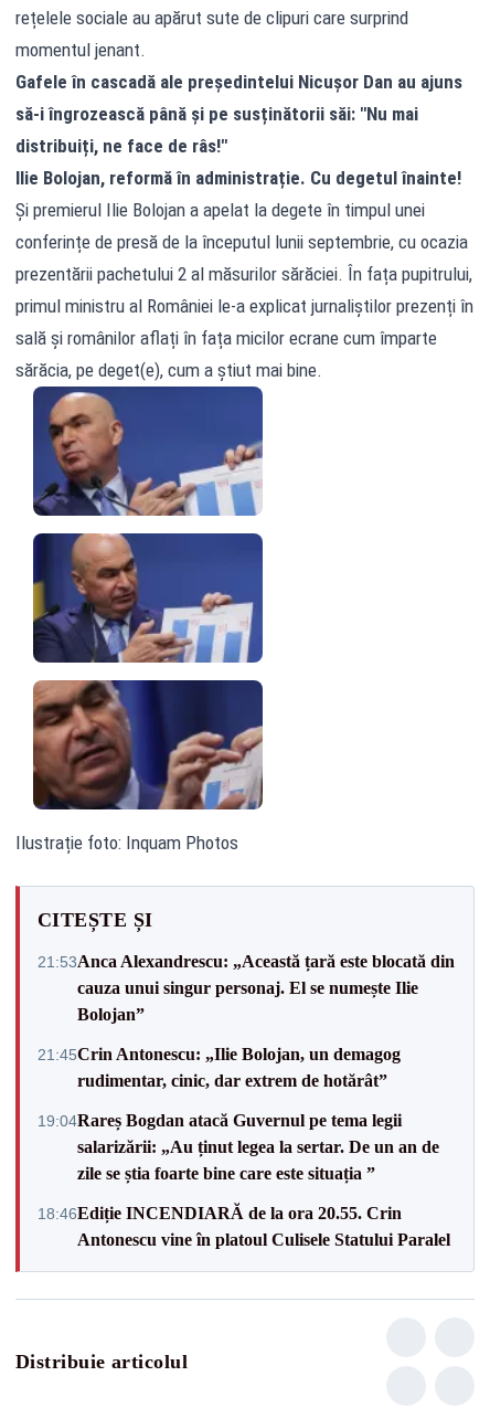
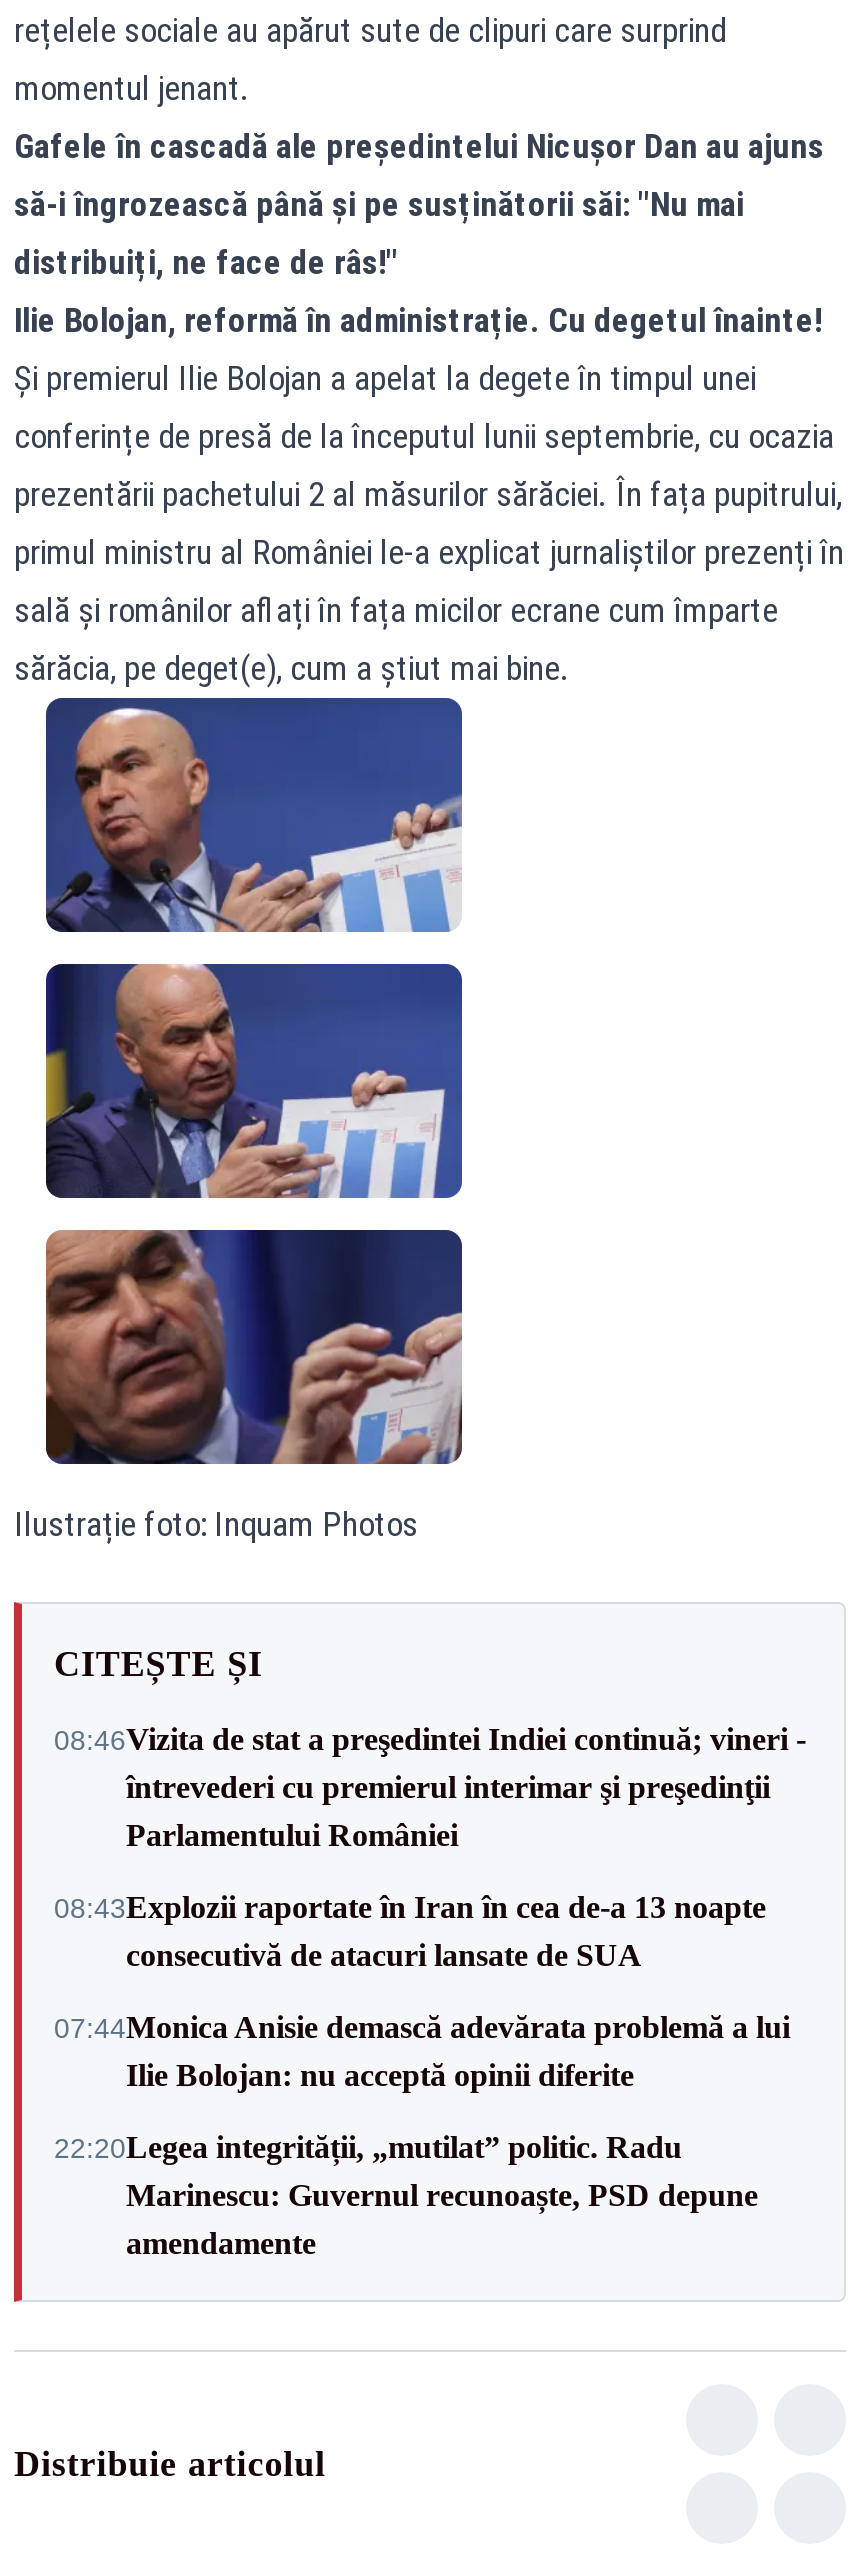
[38,951,455,1023] 21:53Anca Alexandrescu: „Această țară este blocată din | cauza unui singur personaj. El se numește Ilie | Bolojan” -> [54,1722,806,1852] 08:46Vizita de stat a preşedintei Indiei continuă; vineri - | întrevederi cu premierul interimar şi preşedinţii | Parlamentului României
[38,1044,401,1089] 21:45Crin Antonescu: „Ilie Bolojan, un demagog | rudimentar, cinic, dar extrem de hotărât” -> [54,1890,766,1972] 08:43Explozii raportate în Iran în cea de-a 13 noapte | consecutivă de atacuri lansate de SUA
[38,1110,439,1182] 19:04Rareș Bogdan atacă Guvernul pe tema legii | salarizării: „Au ținut legea la sertar. De un an de | zile se știa foarte bine care este situația ” -> [54,2010,790,2092] 07:44Monica Anisie demască adevărata problemă a lui | Ilie Bolojan: nu acceptă opinii diferite
[38,1203,450,1248] 18:46Ediție INCENDIARĂ de la ora 20.55. Crin | Antonescu vine în platoul Culisele Statului Paralel -> [54,2130,758,2260] 22:20Legea integrității, „mutilat” politic. Radu | Marinescu: Guvernul recunoaște, PSD depune | amendamente

